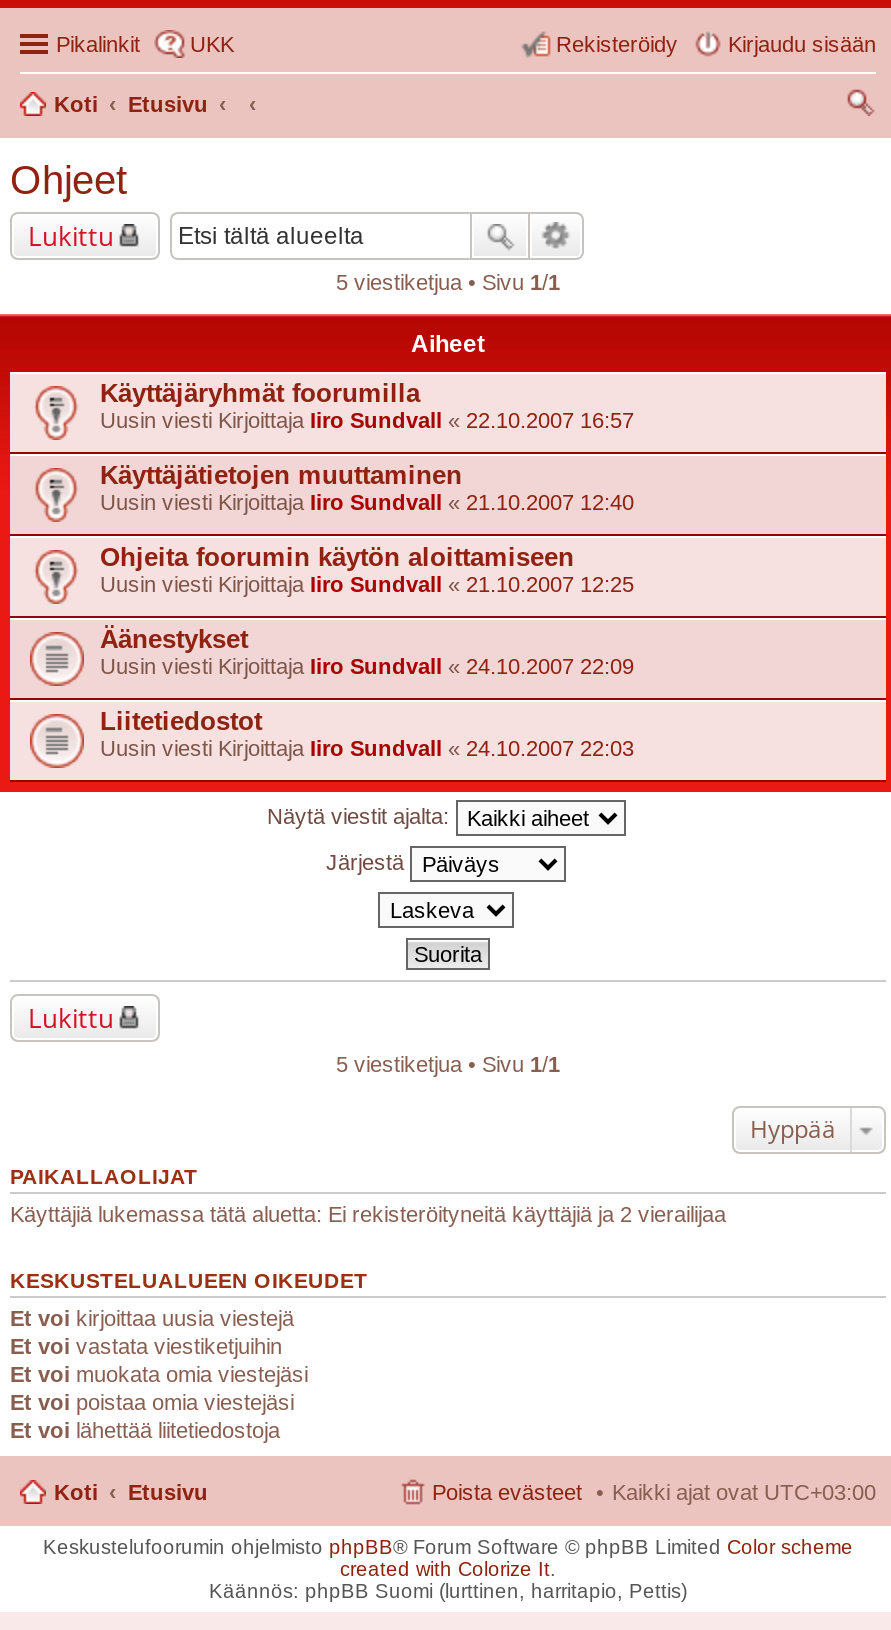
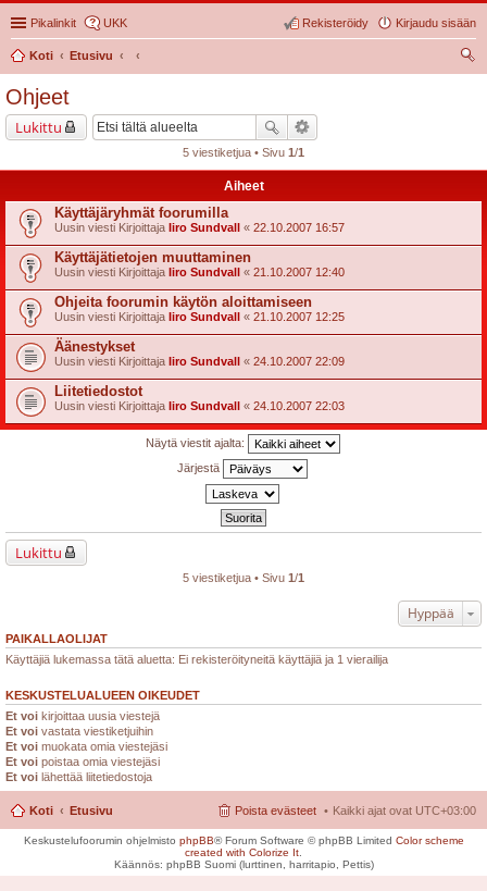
[10,1202,726,1226] Käyttäjiä lukemassa tätä aluetta: Ei rekisteröityneitä käyttäjiä ja 2 vierailijaa -> [5,653,388,666] Käyttäjiä lukemassa tätä aluetta: Ei rekisteröityneitä käyttäjiä ja 1 vierailija

